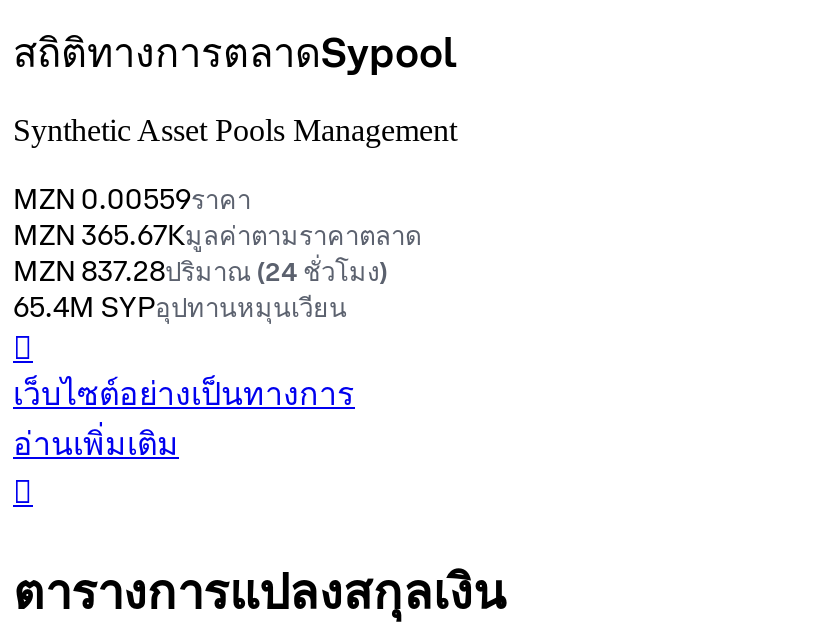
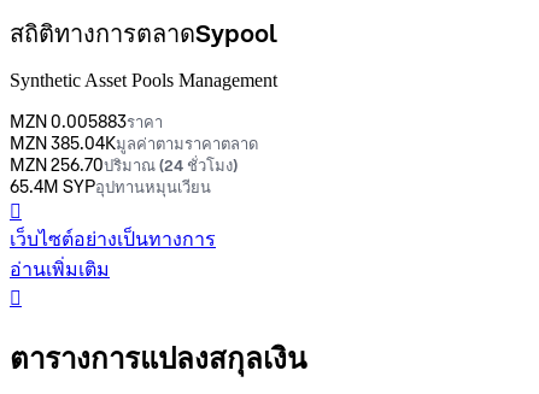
[13,180,251,216] MZN 0.00559ราคา -> [10,110,163,132] MZN 0.005883ราคา
[13,216,421,252] MZN 365.67Kมูลค่าตามราคาตลาด -> [10,132,258,154] MZN 385.04Kมูลค่าตามราคาตลาด
[13,252,387,288] MZN 837.28ปริมาณ (24 ชั่วโมง) -> [10,154,238,176] MZN 256.70ปริมาณ (24 ชั่วโมง)

